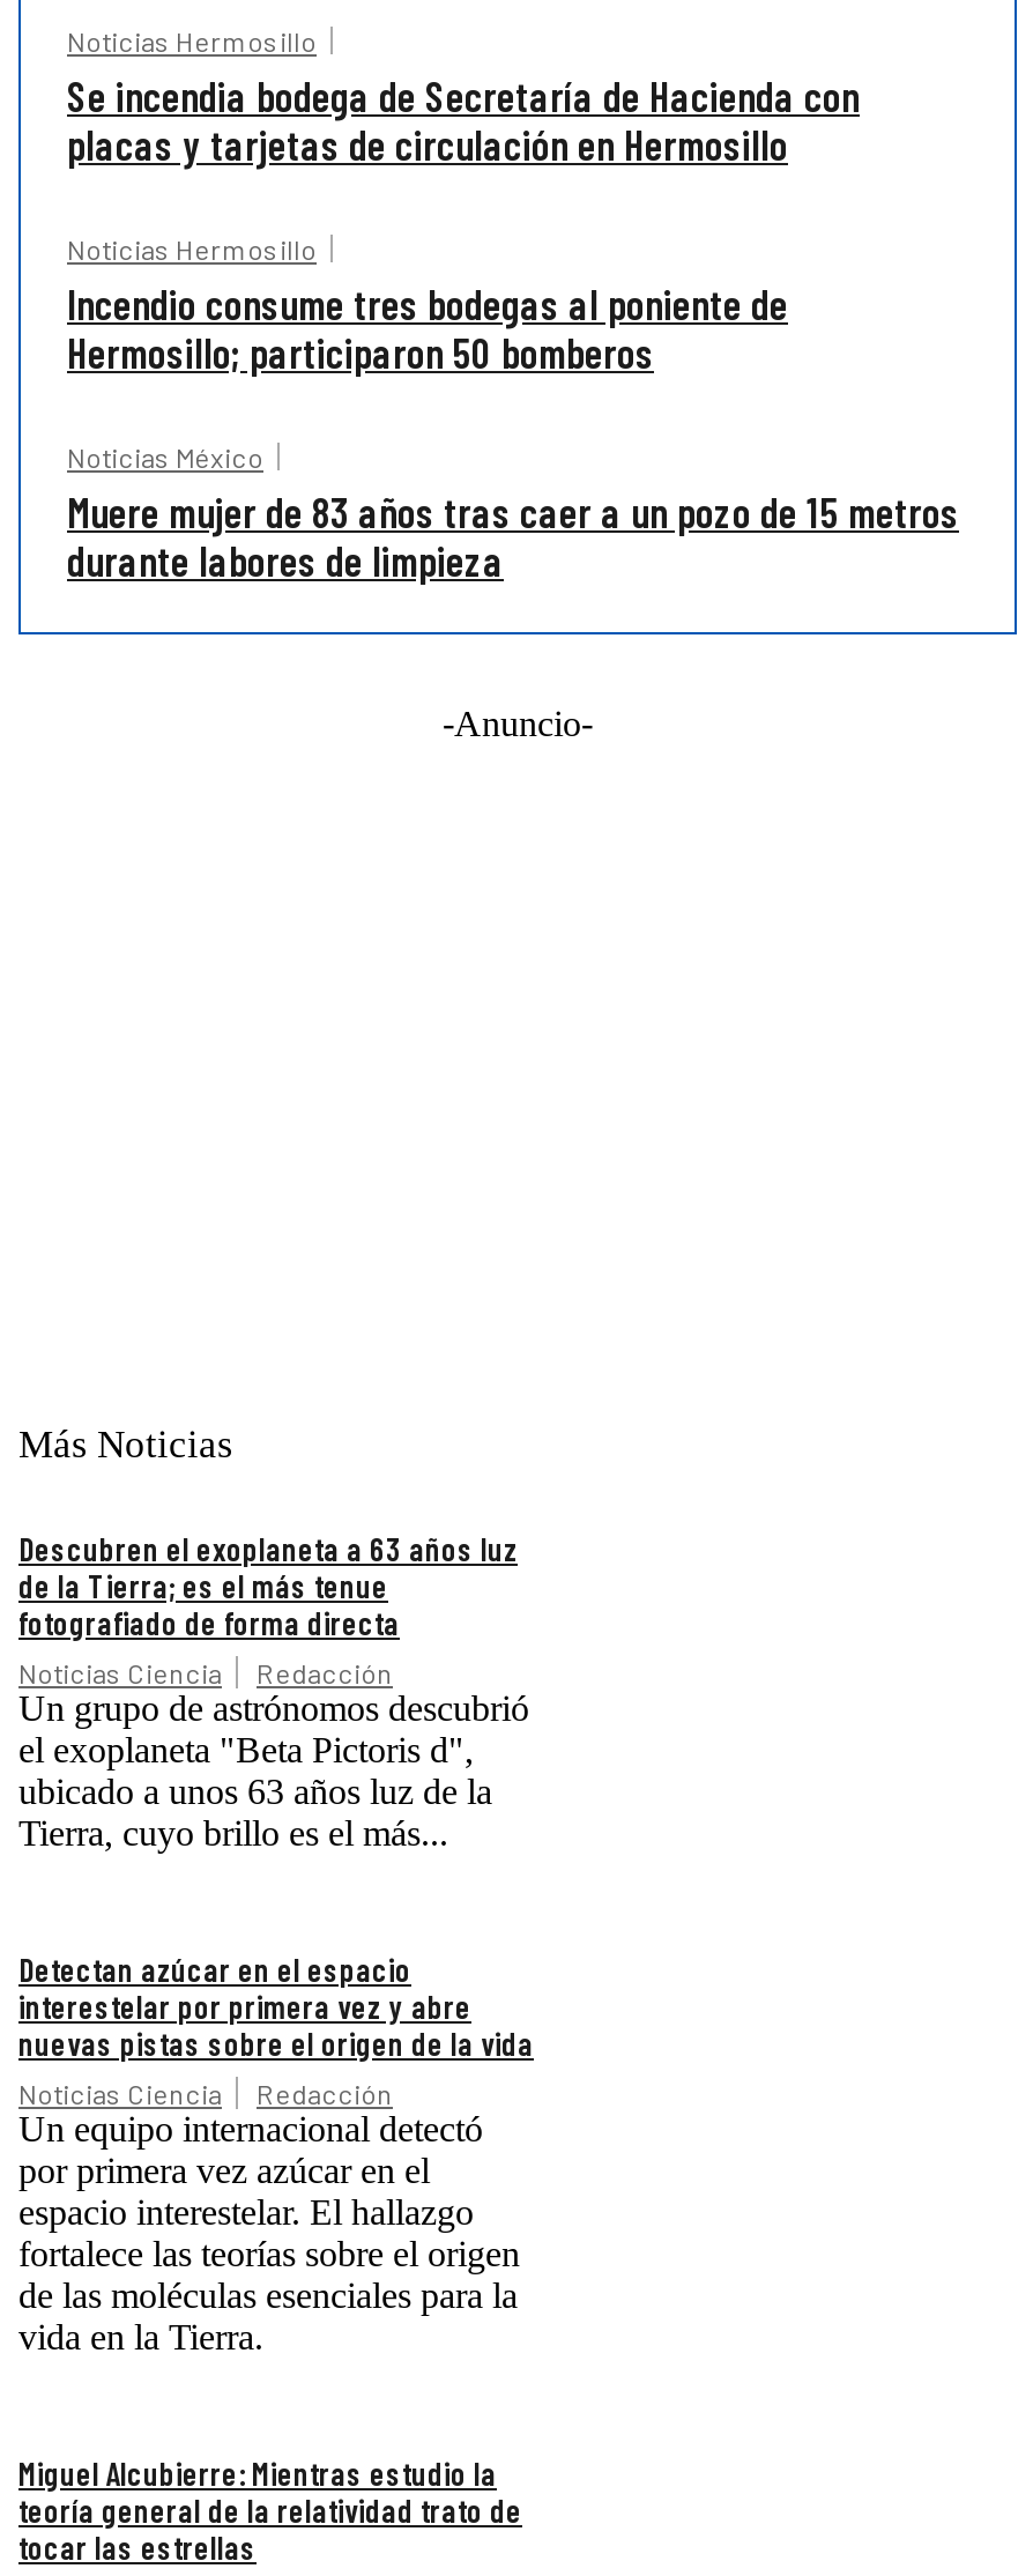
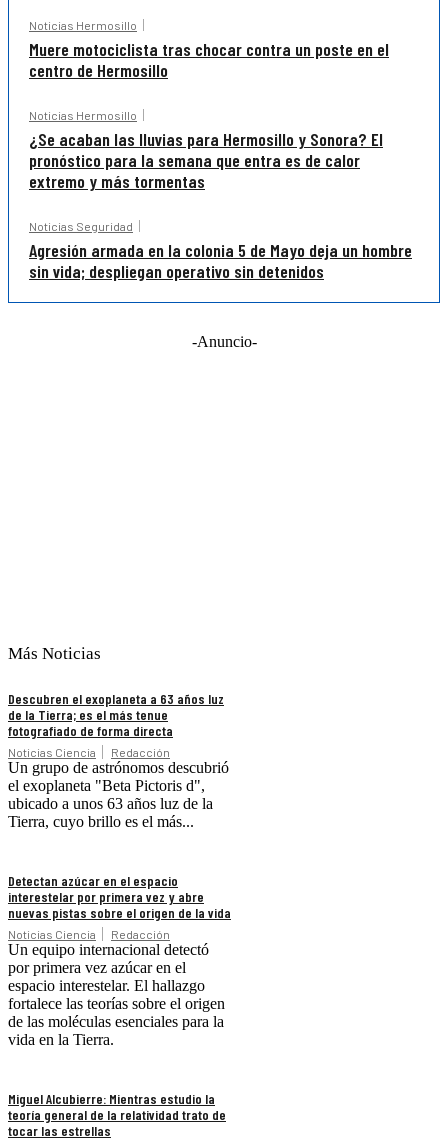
[67,71,860,170] Se incendia bodega de Secretaría de Hacienda con | placas y tarjetas de circulación en Hermosillo -> [29,38,389,81] Muere motociclista tras chocar contra un poste en el | centro de Hermosillo
[67,279,788,378] Incendio consume tres bodegas al poniente de | Hermosillo; participaron 50 bomberos -> [29,128,383,192] ¿Se acaban las lluvias para Hermosillo y Sonora? El | pronóstico para la semana que entra es de calor | extremo y más tormentas
[67,441,959,586] Noticias México | Muere mujer de 83 años tras caer a un pozo de 15 metros | durante labores de limpieza -> [29,219,412,282] Noticias Seguridad | Agresión armada en la colonia 5 de Mayo deja un hombre | sin vida; despliegan operativo sin detenidos

